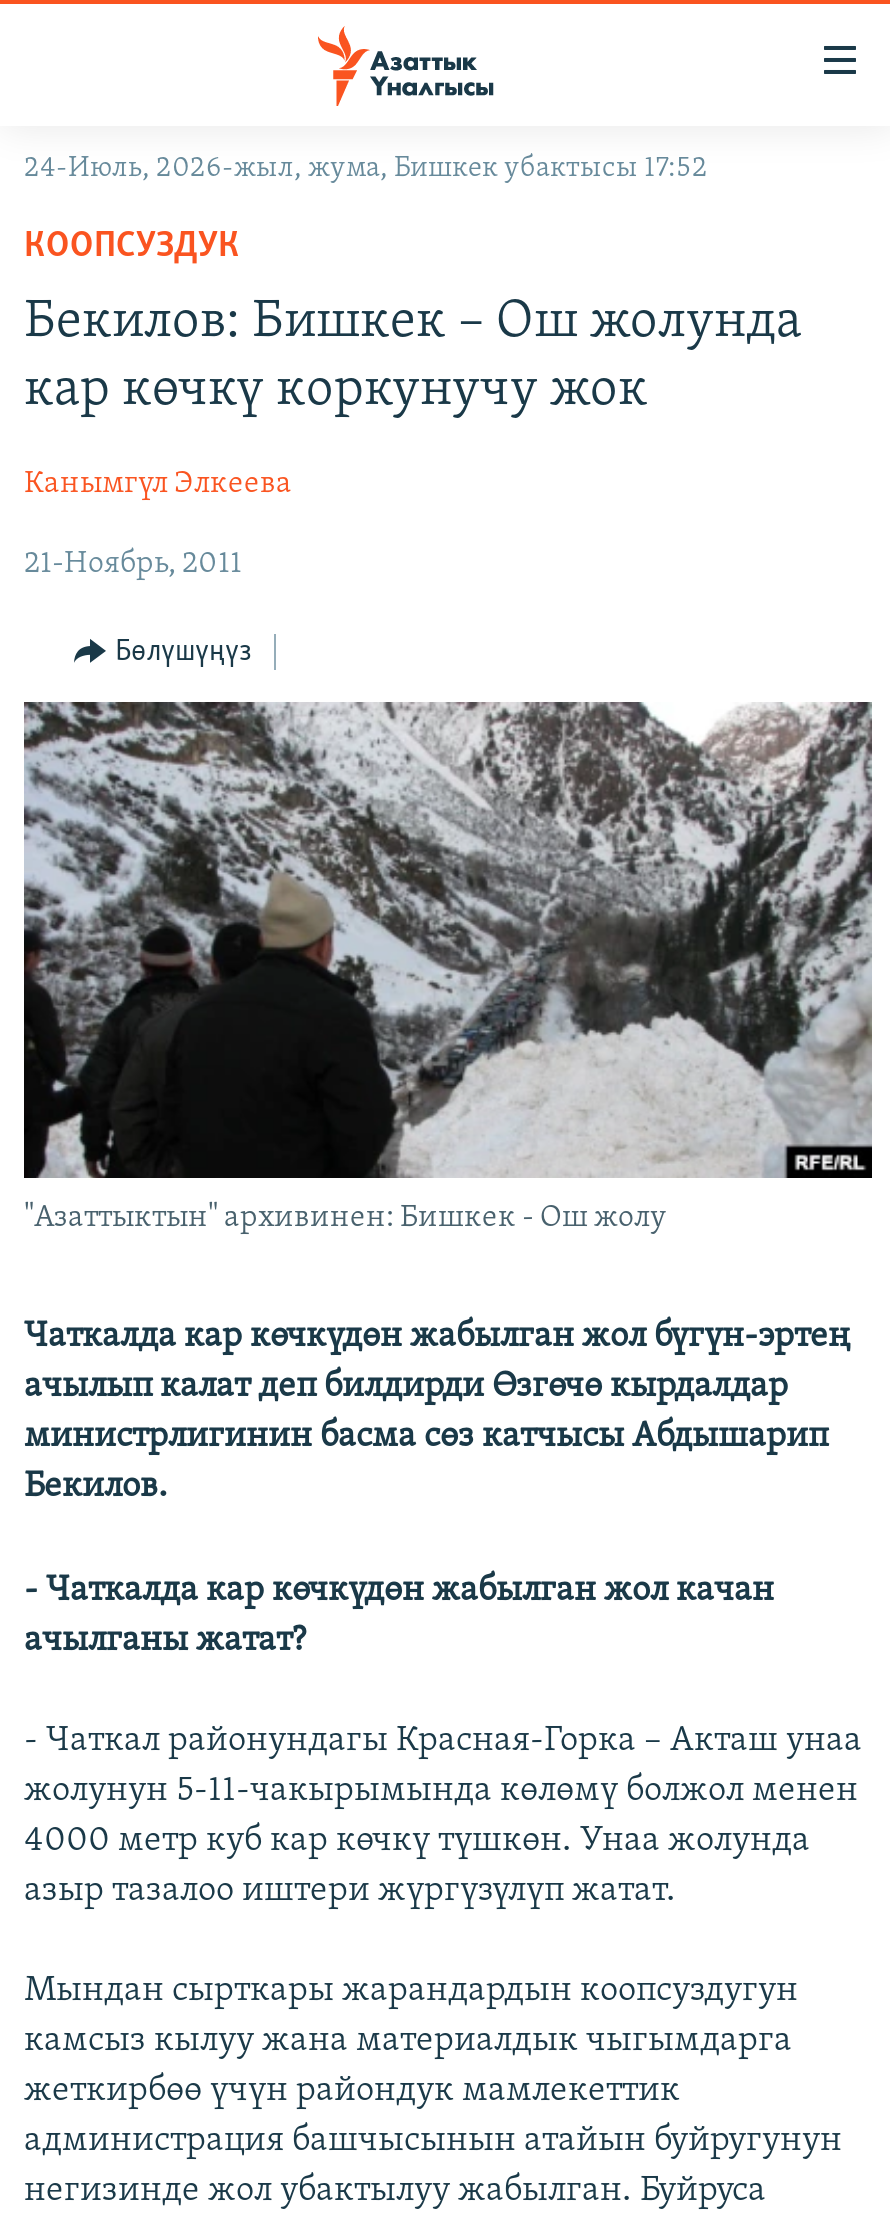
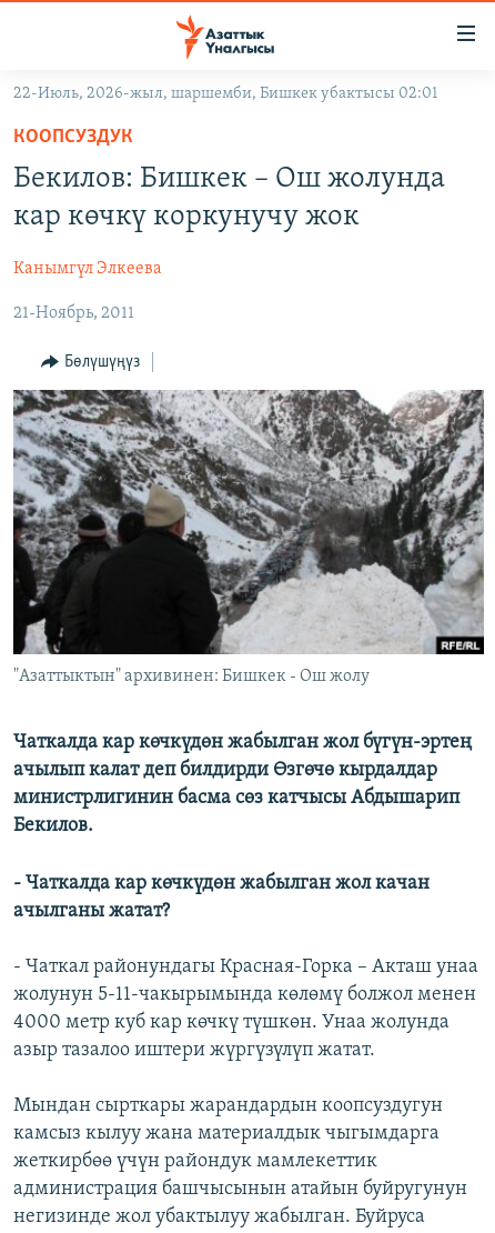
[24,154,708,184] 24-Июль, 2026-жыл, жума, Бишкек убактысы 17:52 -> [13,86,438,102] 22-Июль, 2026-жыл, шаршемби, Бишкек убактысы 02:01

